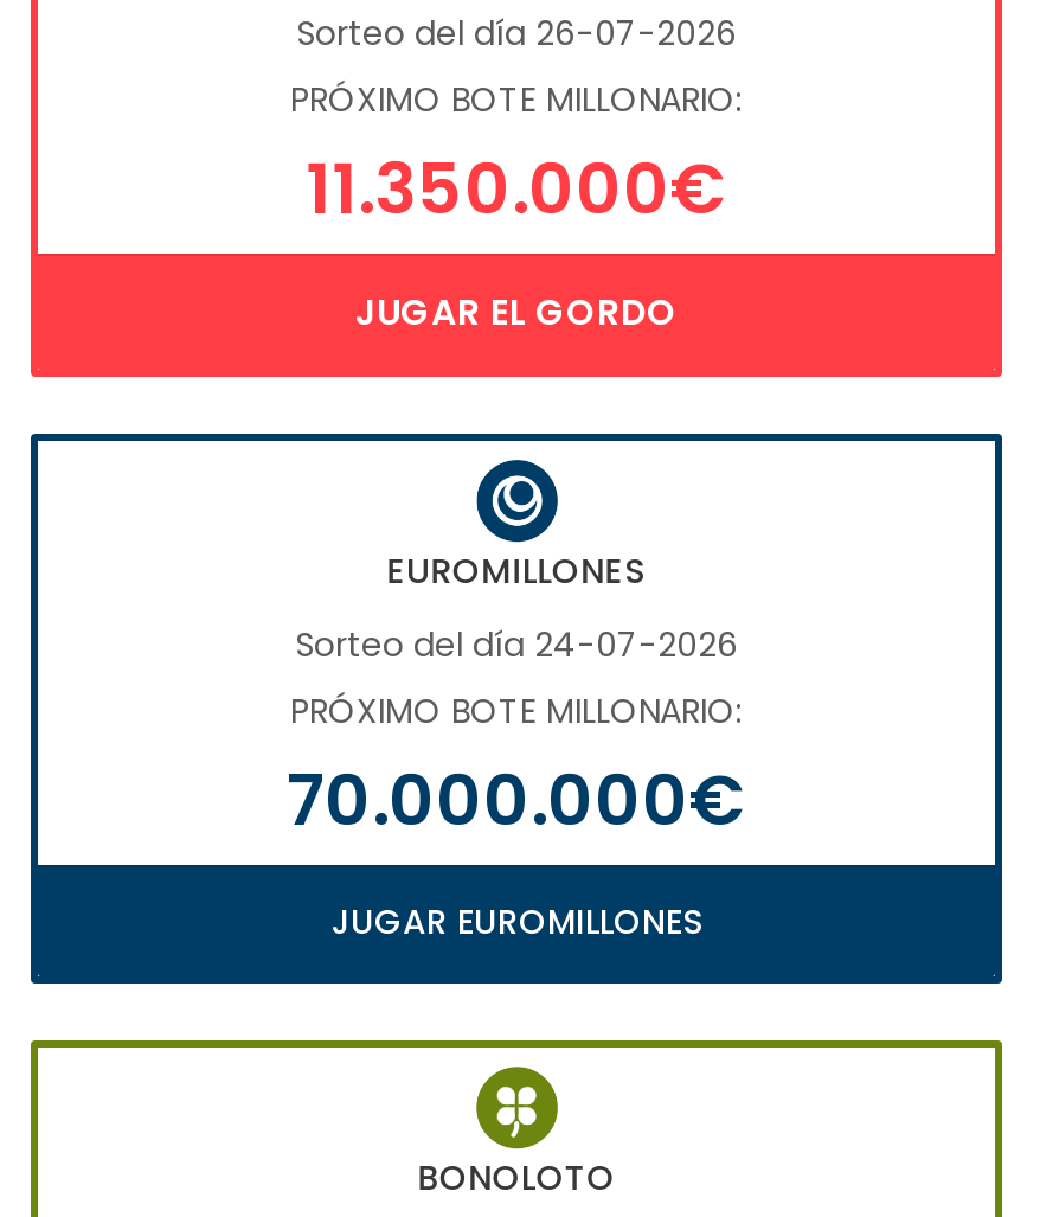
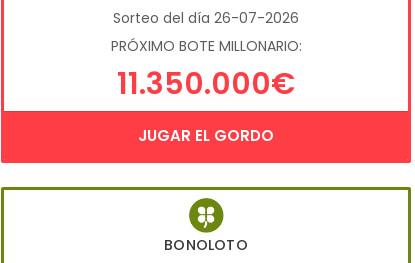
[28,430,1004,987] [image] | EUROMILLONES | Sorteo del día 24-07-2026 | PRÓXIMO BOTE MILLONARIO: | 70.000.000€ | JUGAR EUROMILLONES -> none

